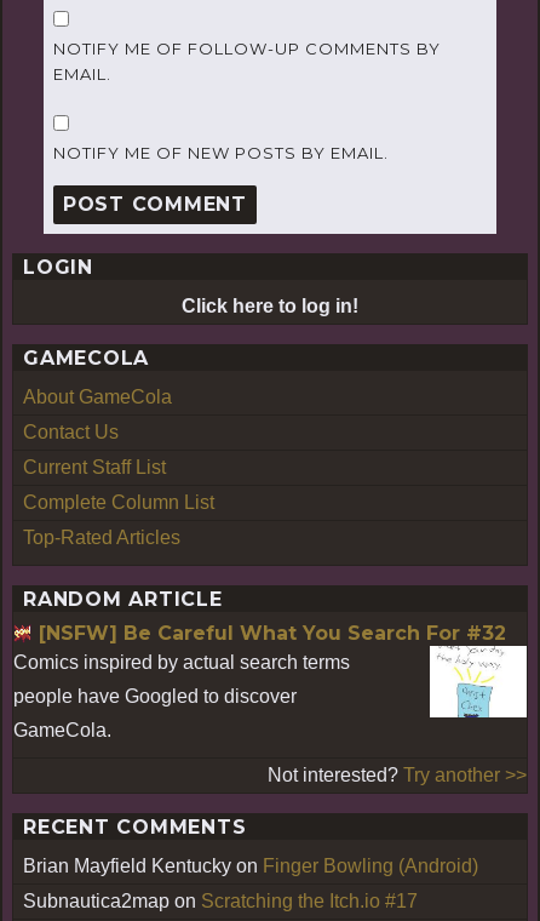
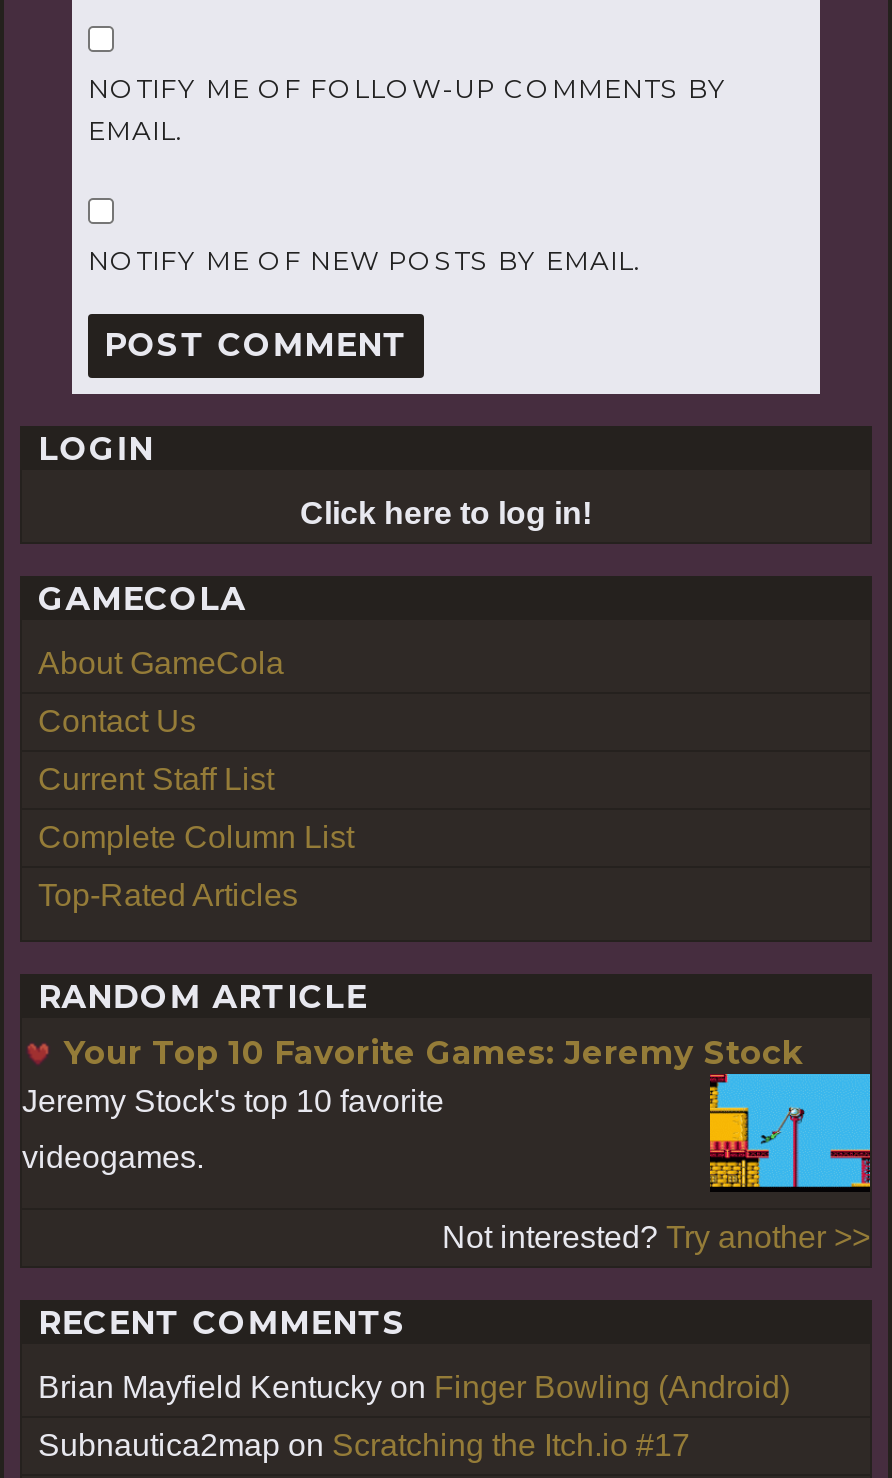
[13,621,528,740] [image] | [NSFW] Be Careful What You Search For #32 | Comics inspired by actual search terms | people have Googled to discover | GameCola. -> [22,1033,872,1190] [image] | Your Top 10 Favorite Games: Jeremy Stock | Jeremy Stock's top 10 favorite | videogames.

